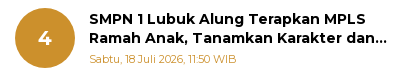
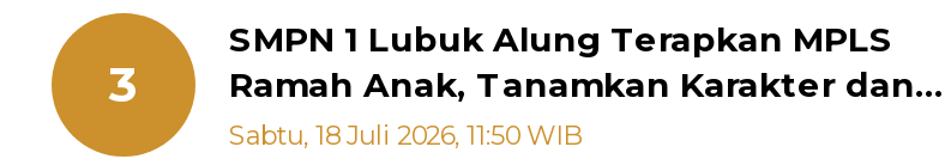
[38,26,52,50] 4 -> [109,56,138,114] 3

